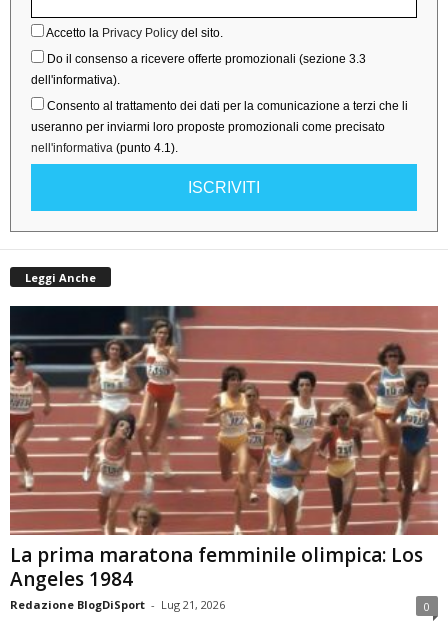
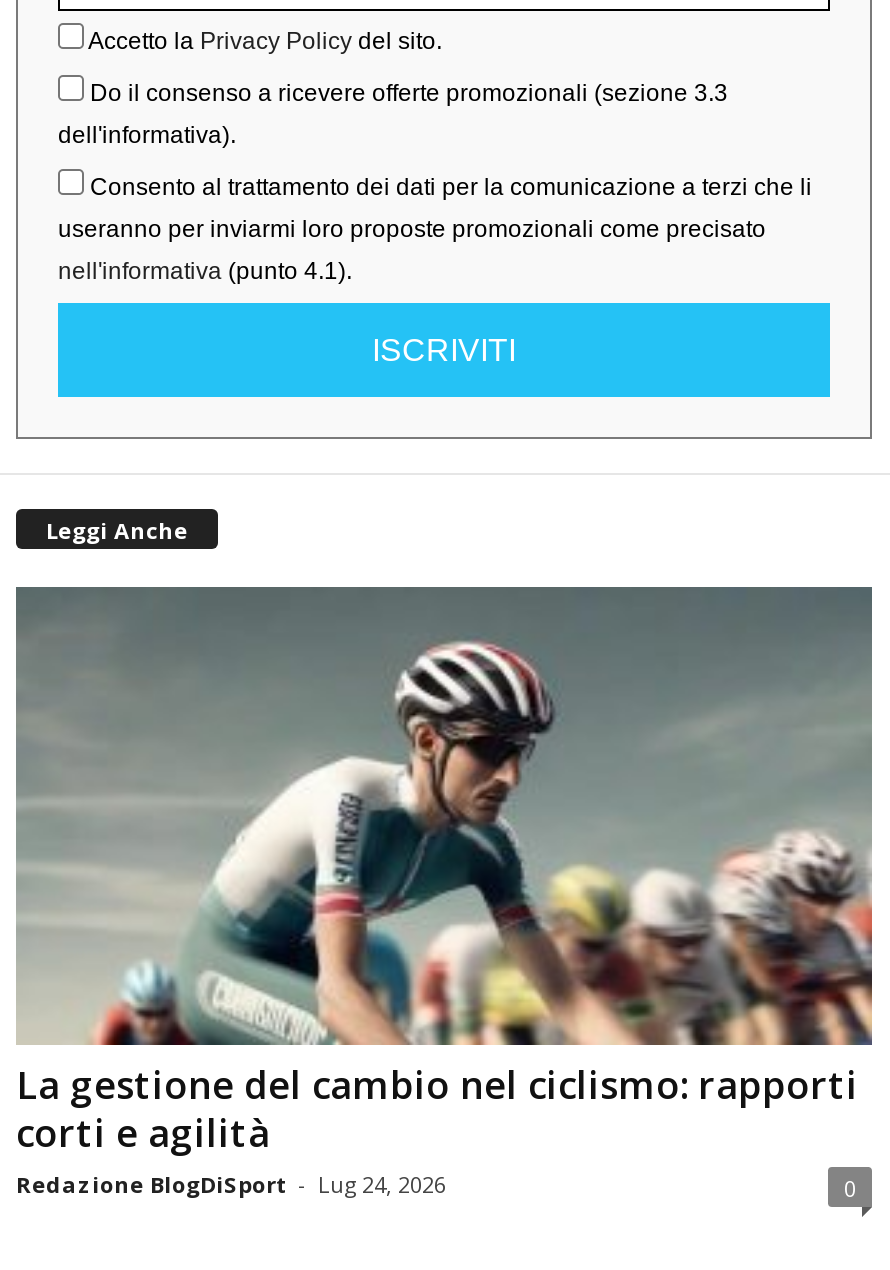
[9,305,439,612] [image] | La prima maratona femminile olimpica: Los | Angeles 1984 | Redazione BlogDiSport - Lug 21, 2026 -> [16,585,874,1198] [image] | La gestione del cambio nel ciclismo: rapporti | corti e agilità | Redazione BlogDiSport - Lug 24, 2026

